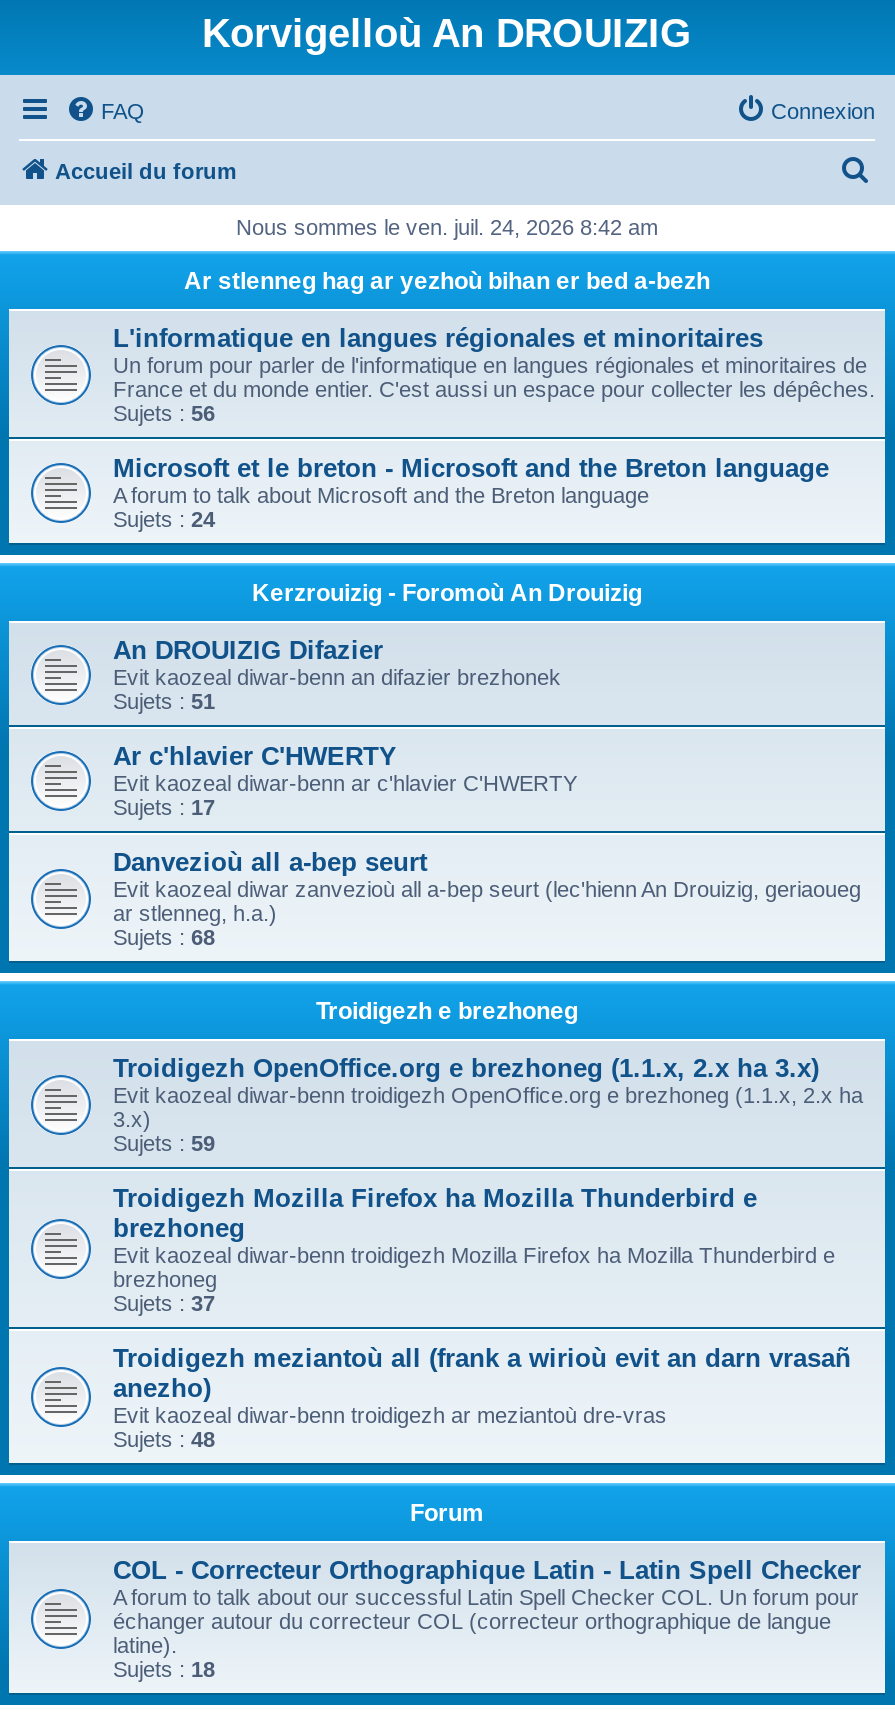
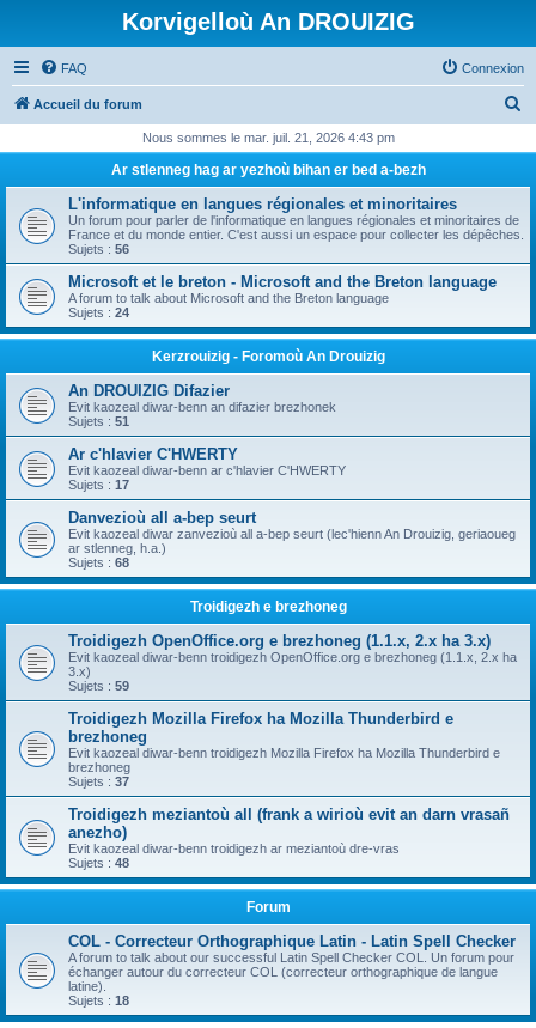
[236,215,658,239] Nous sommes le ven. juil. 24, 2026 8:42 am -> [142,130,394,145] Nous sommes le mar. juil. 21, 2026 4:43 pm

